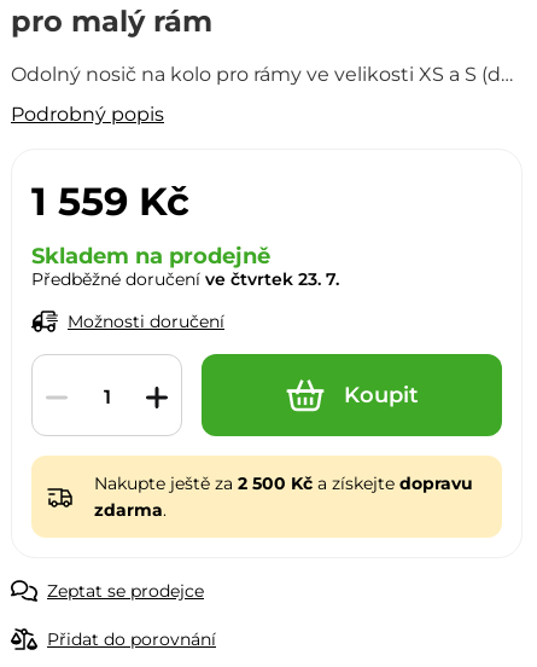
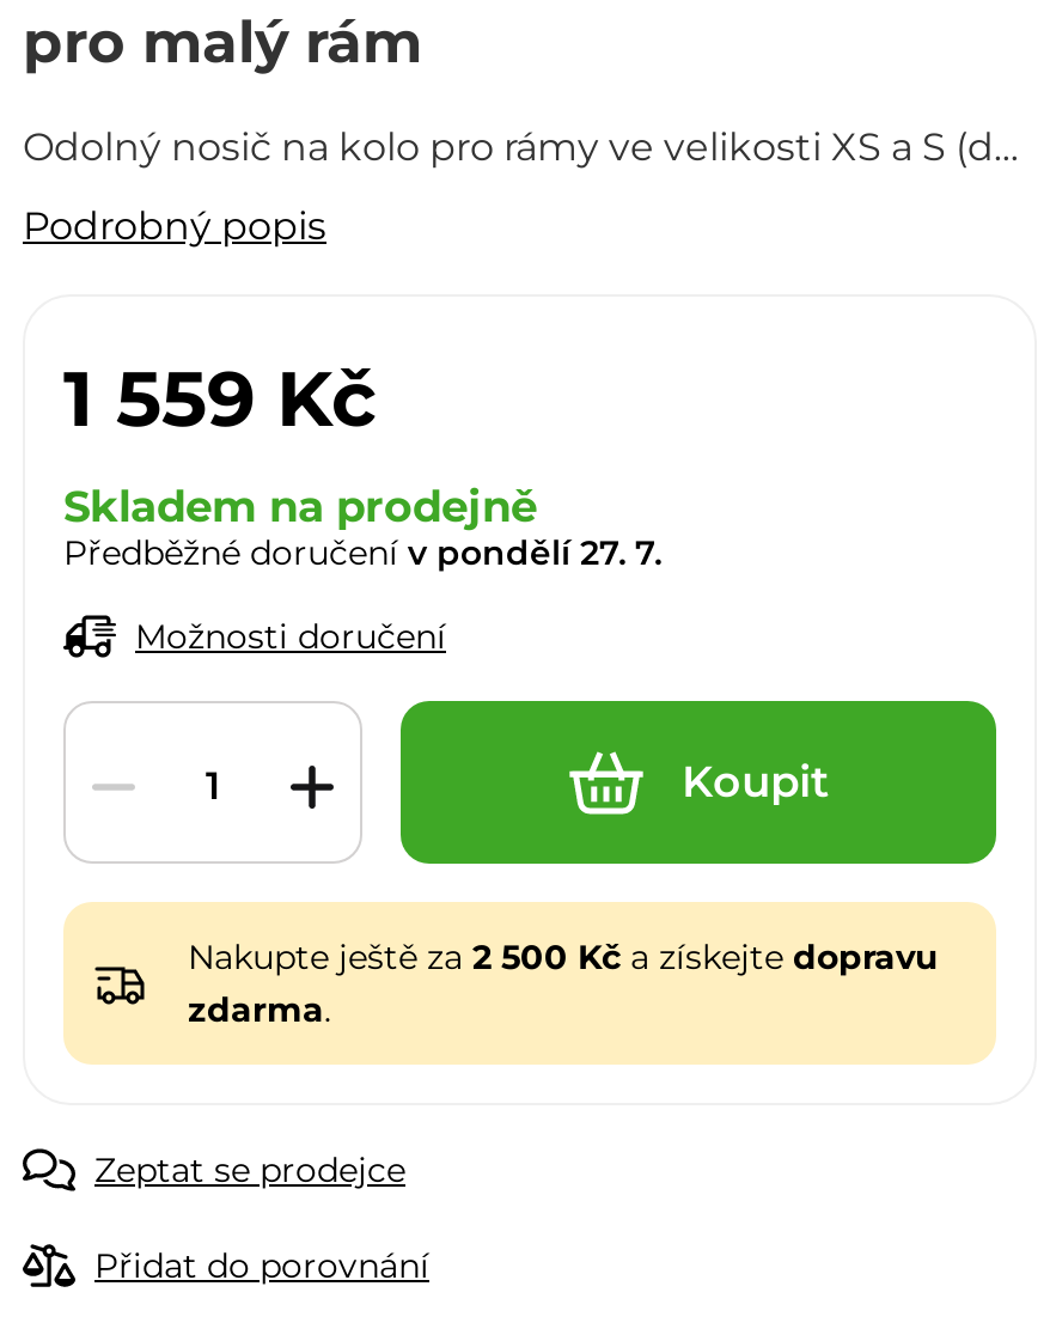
[31,268,339,290] Předběžné doručení ve čtvrtek 23. 7. -> [63,531,661,574] Předběžné doručení v pondělí 27. 7.

